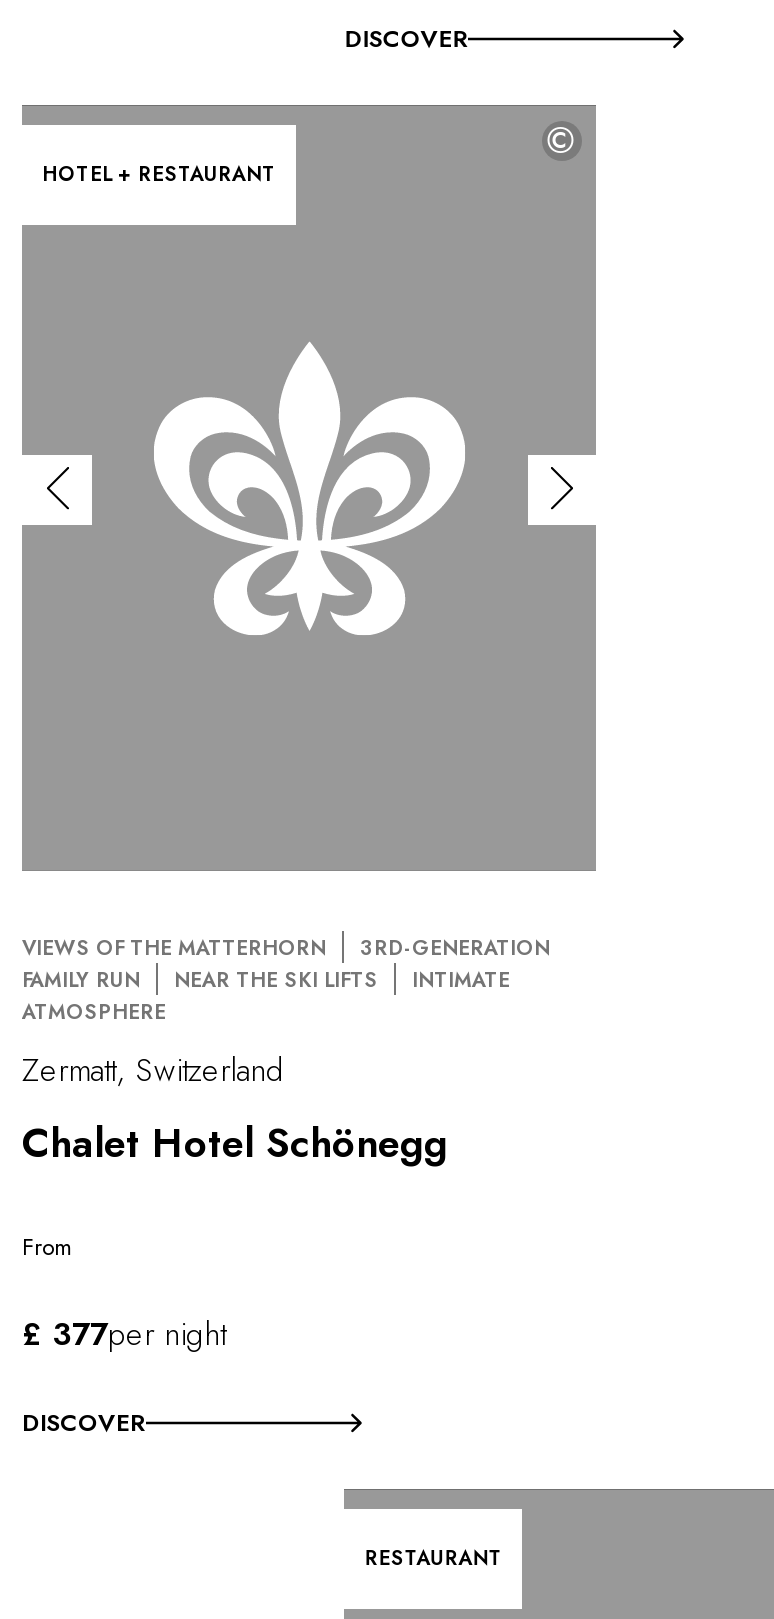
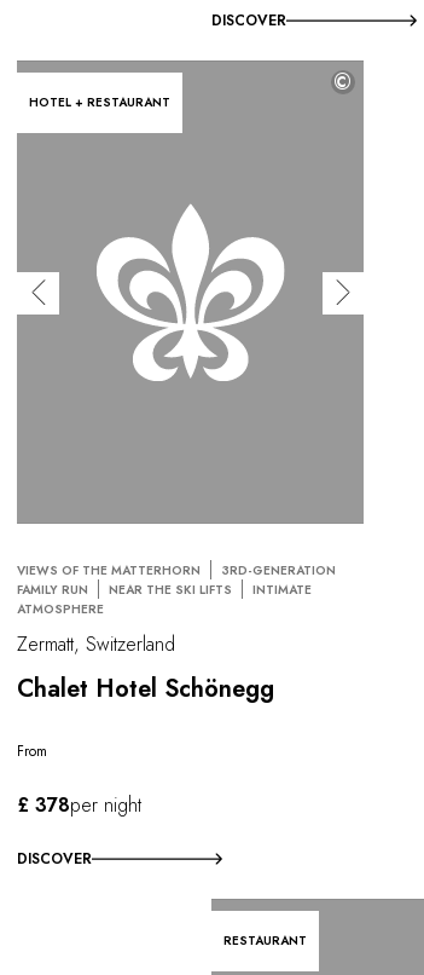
[22,1312,226,1358] £ 377per night -> [17,791,141,818] £ 378per night

